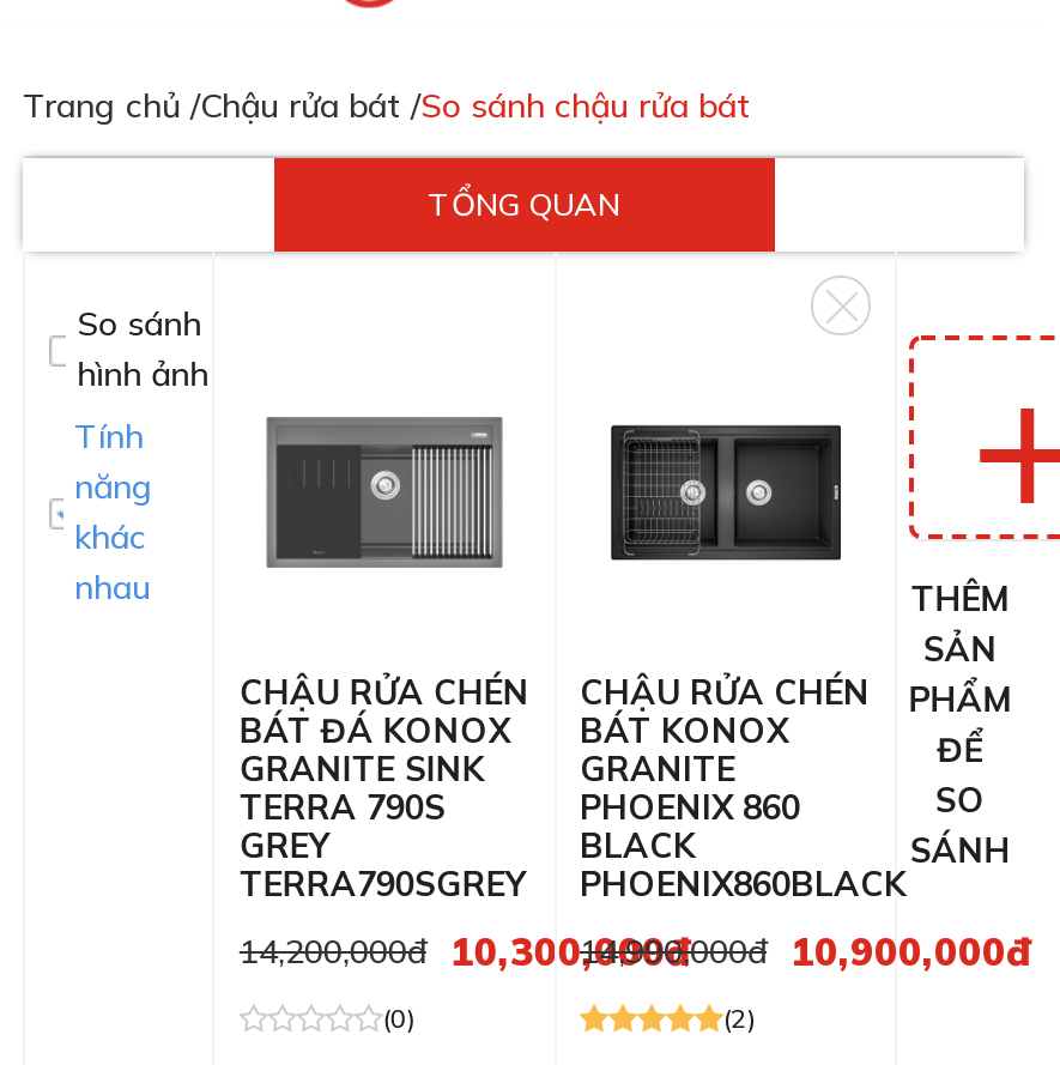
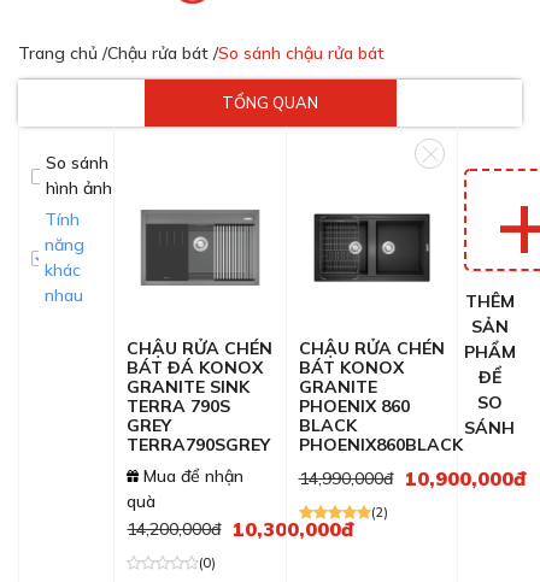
none -> [127,465,244,512] Mua để nhận | quà

